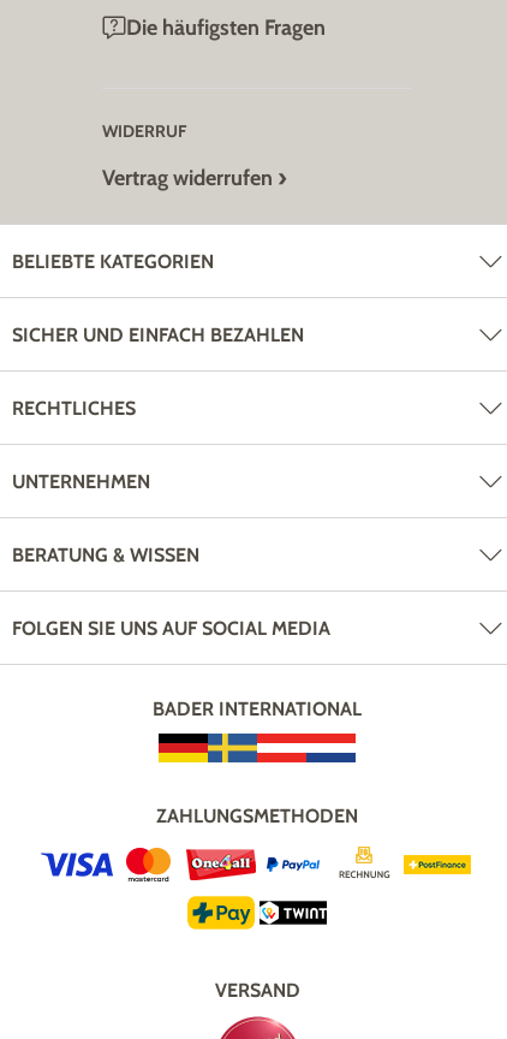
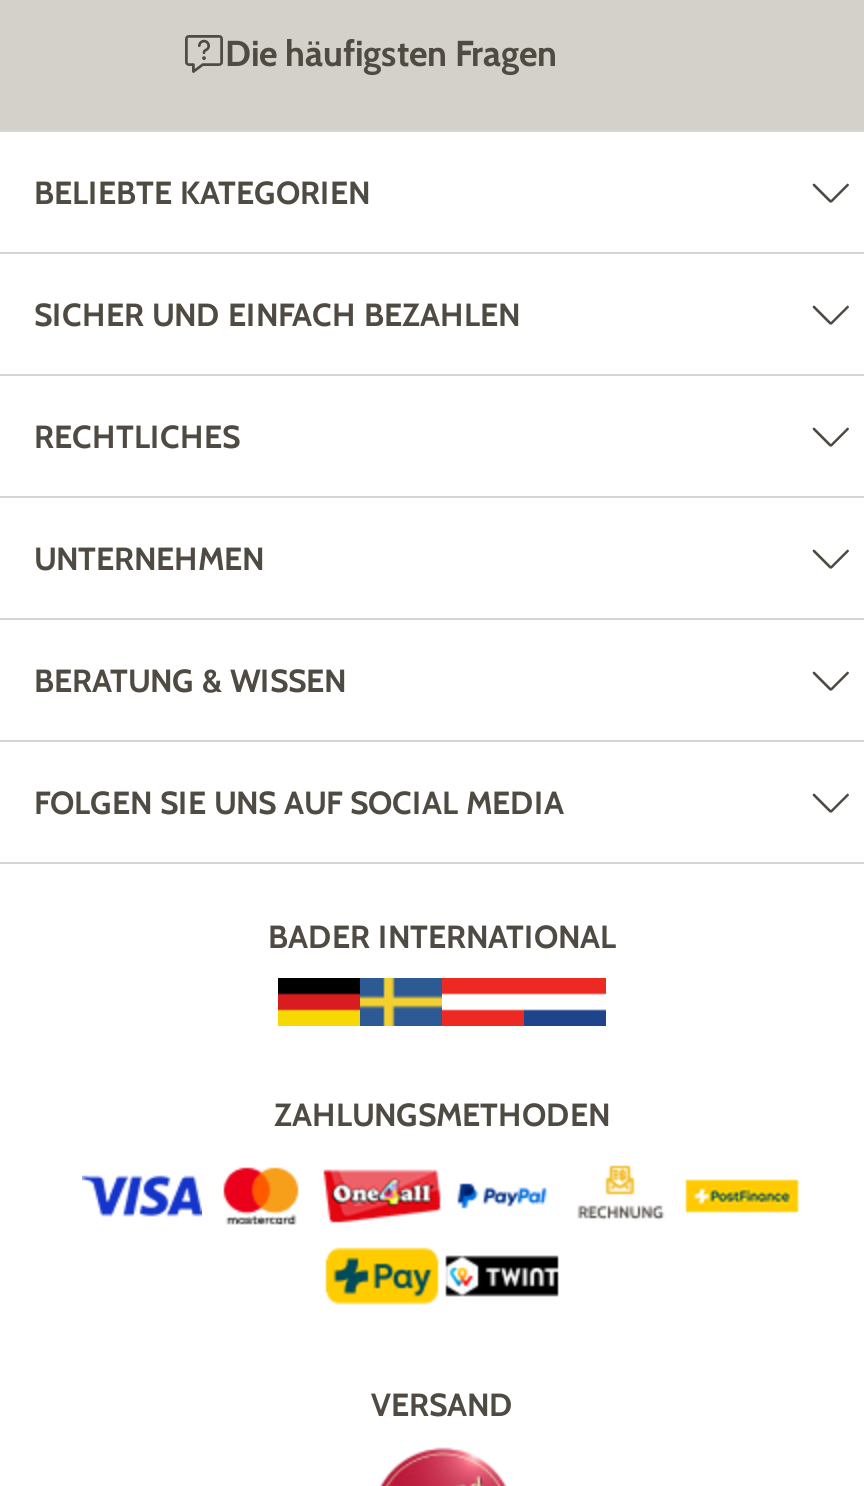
[103,121,273,192] WIDERRUF | Vertrag widerrufen -> none

